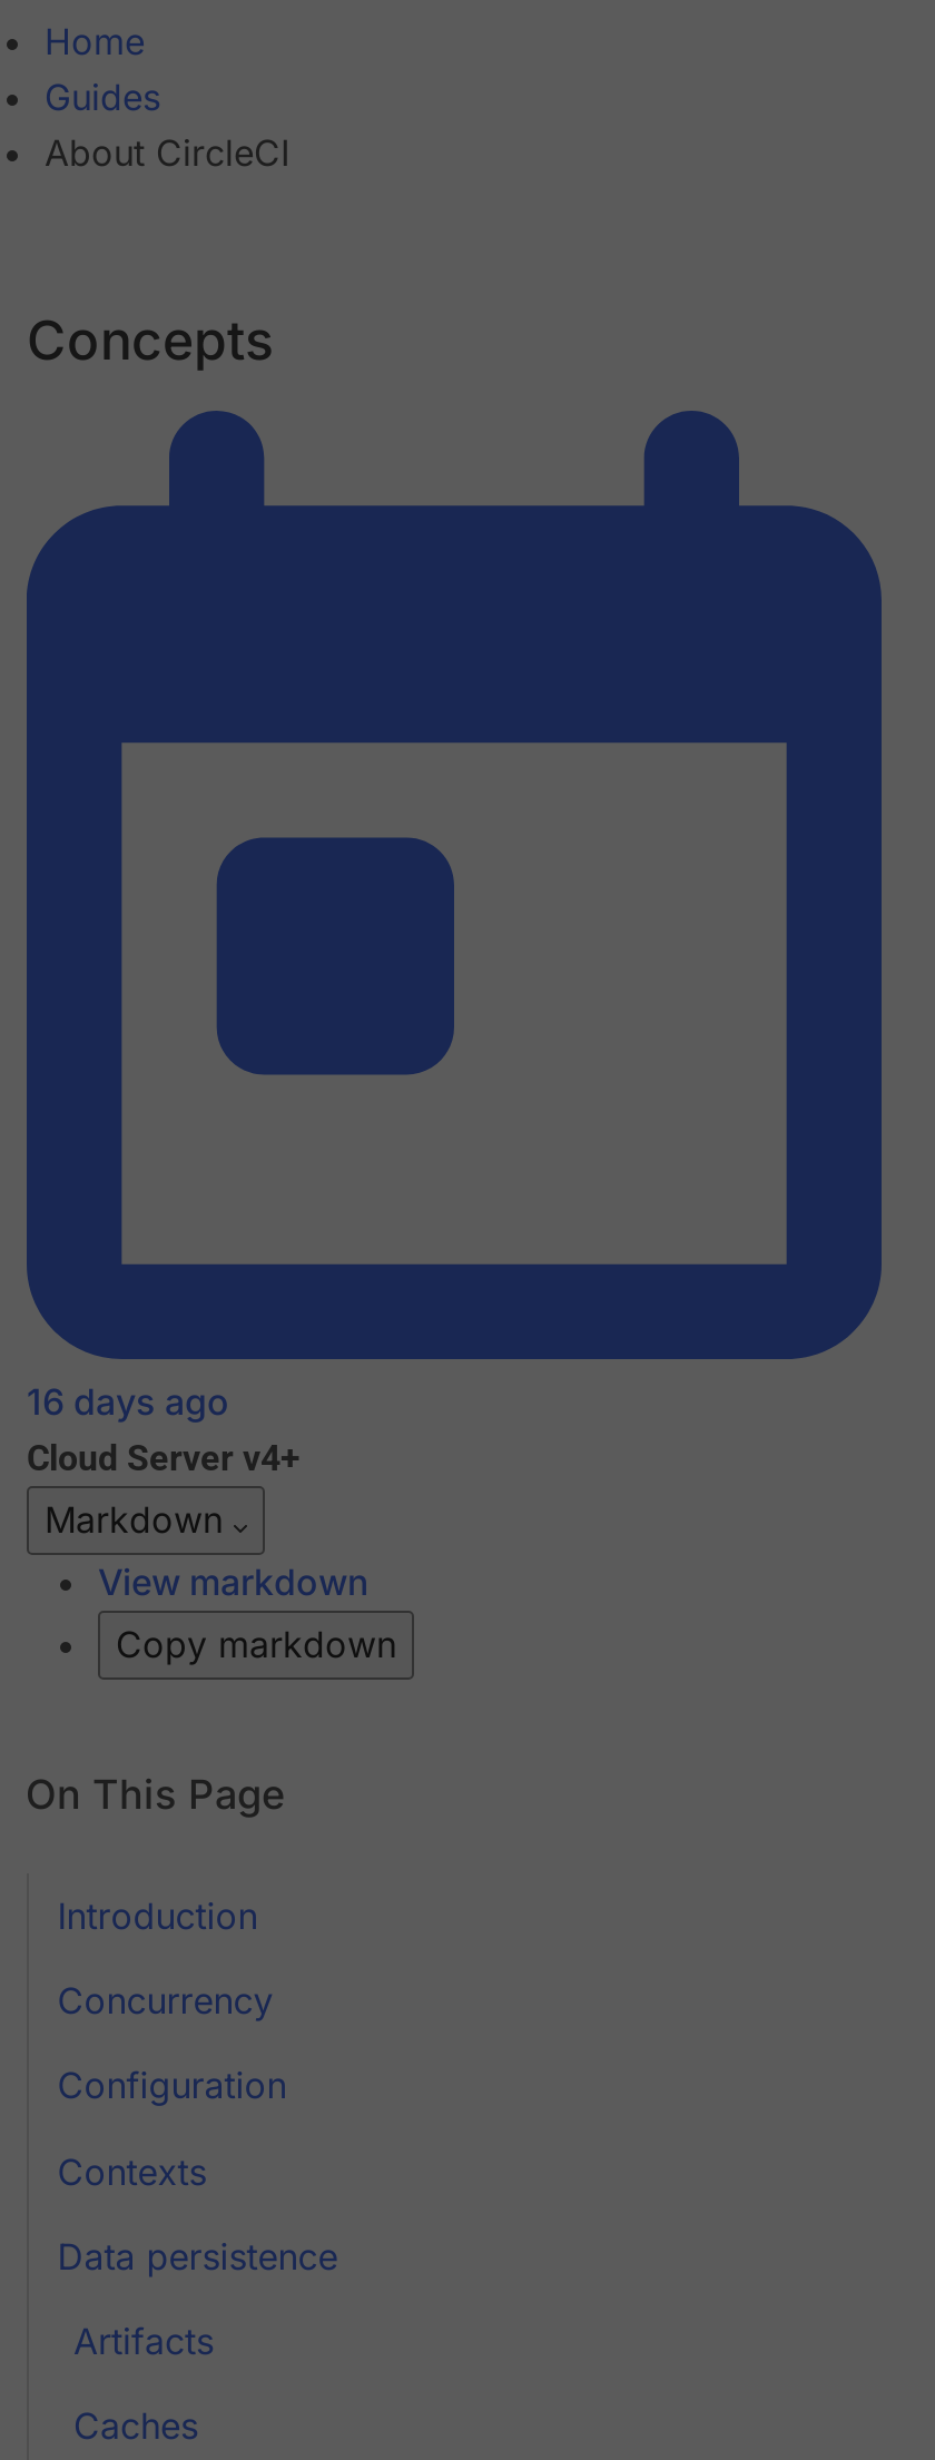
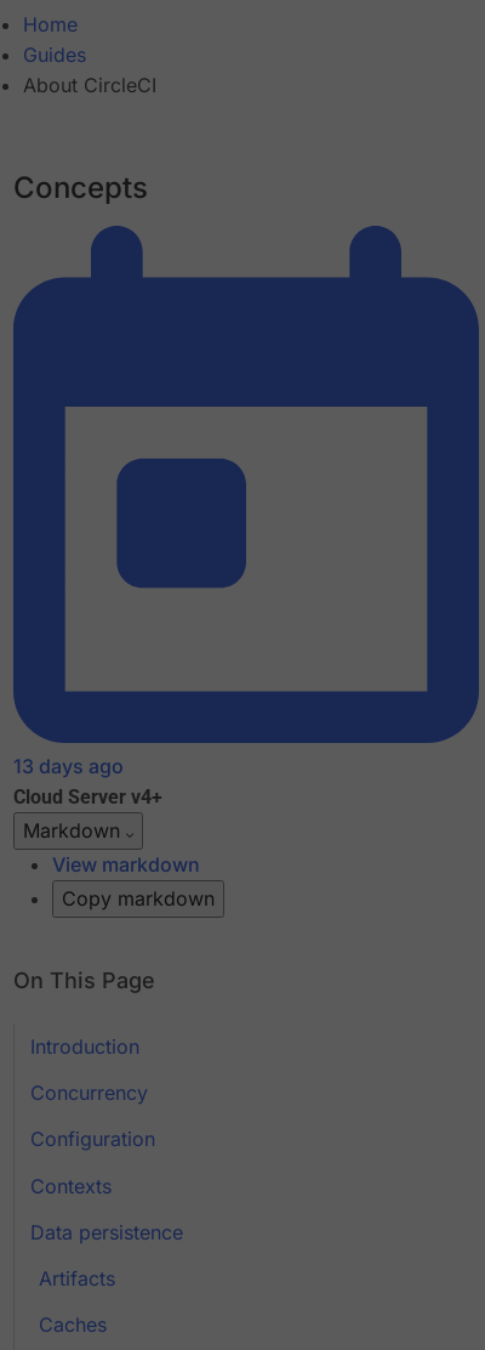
[27,1380,229,1425] 16 days ago -> [13,755,124,779] 13 days ago

